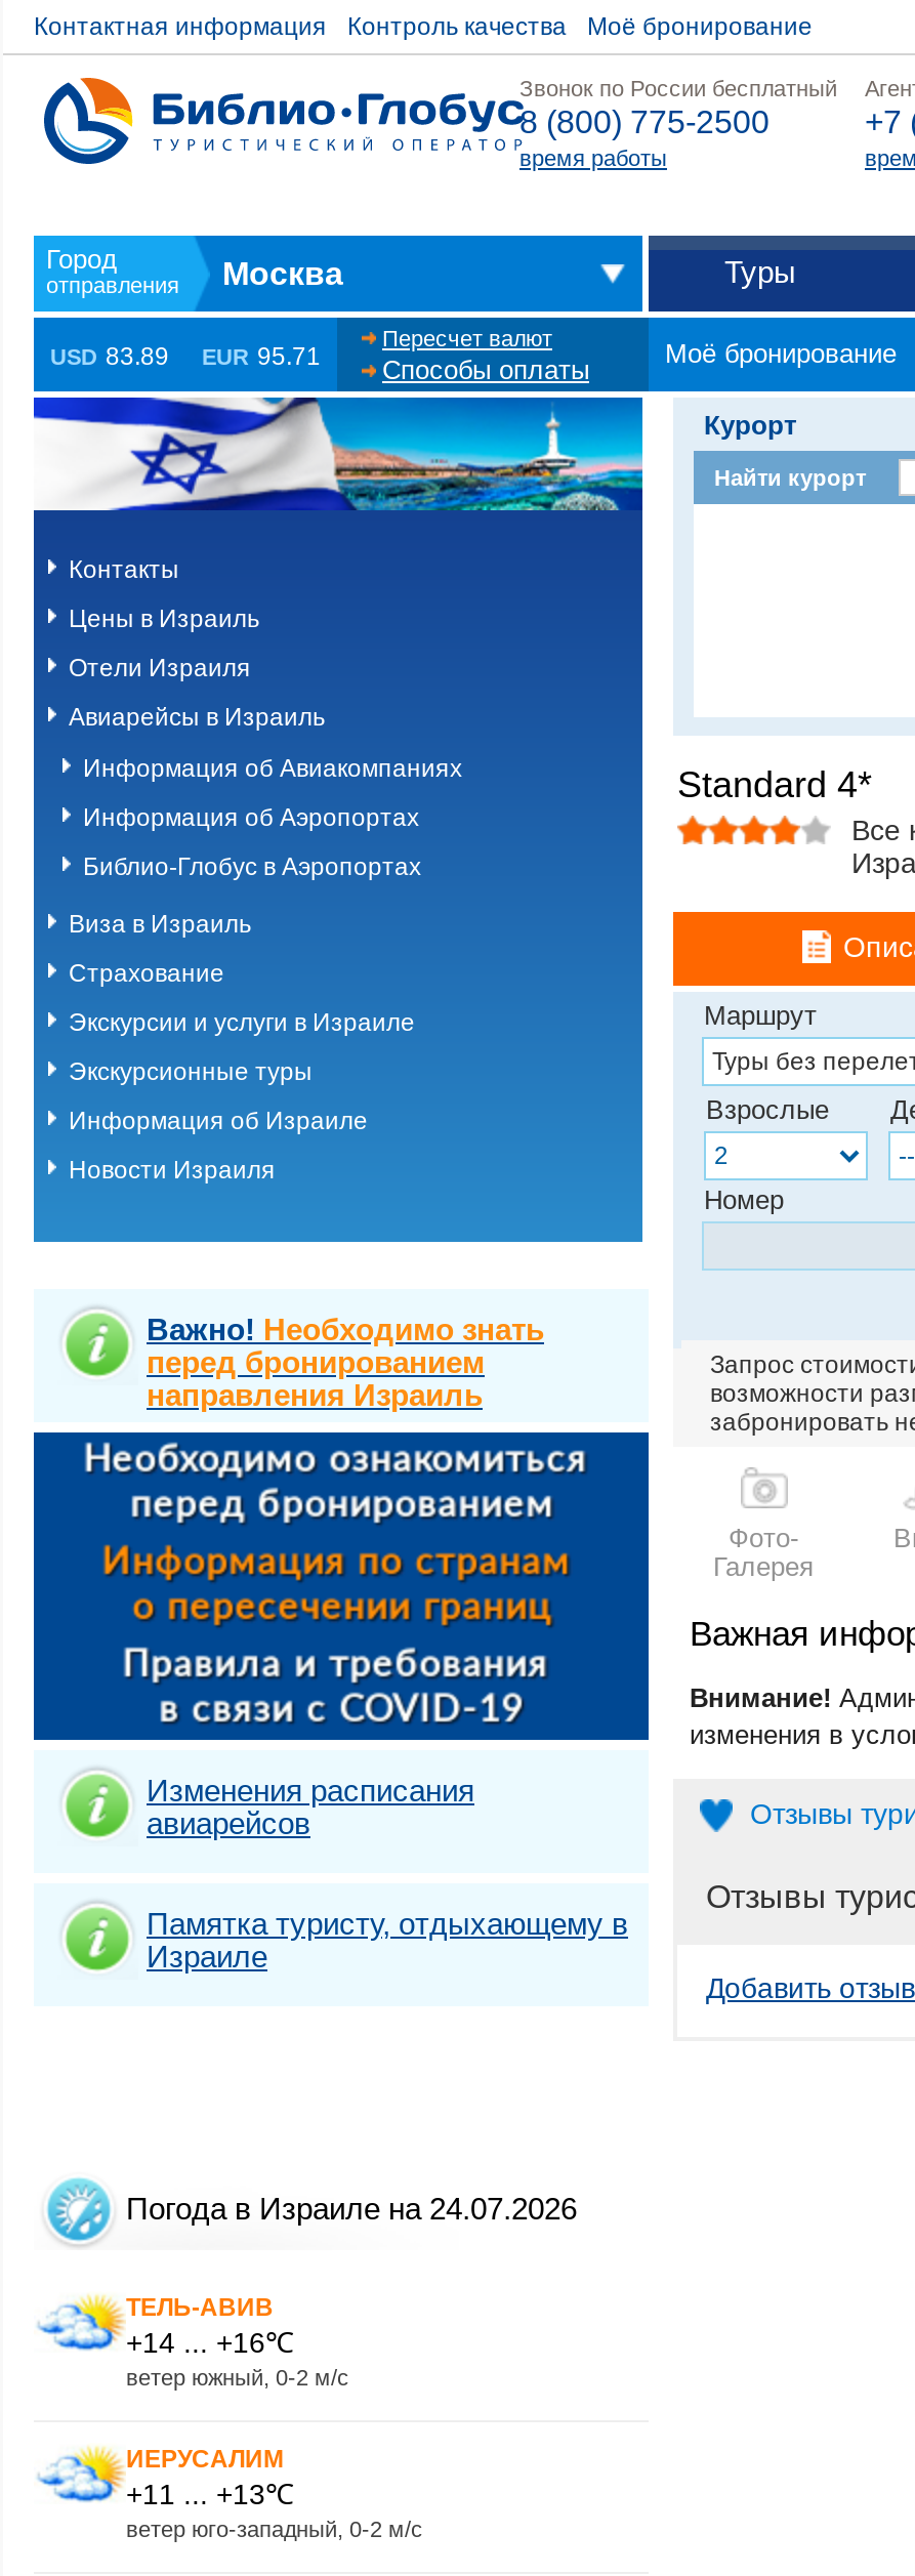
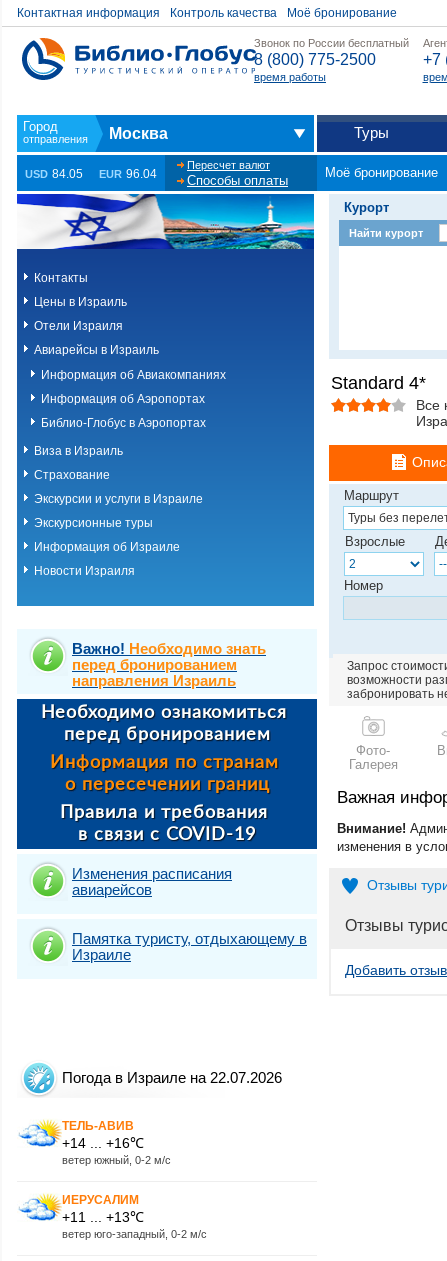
[50,342,169,371] USD 83.89 -> [25,167,83,181] USD 84.05
[202,342,321,371] EUR 95.71 -> [99,167,157,181] EUR 96.04
[126,2191,577,2226] Погода в Израиле на 24.07.2026 -> [62,1069,282,1086] Погода в Израиле на 22.07.2026

